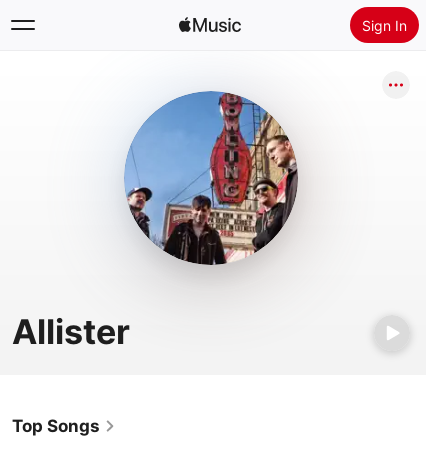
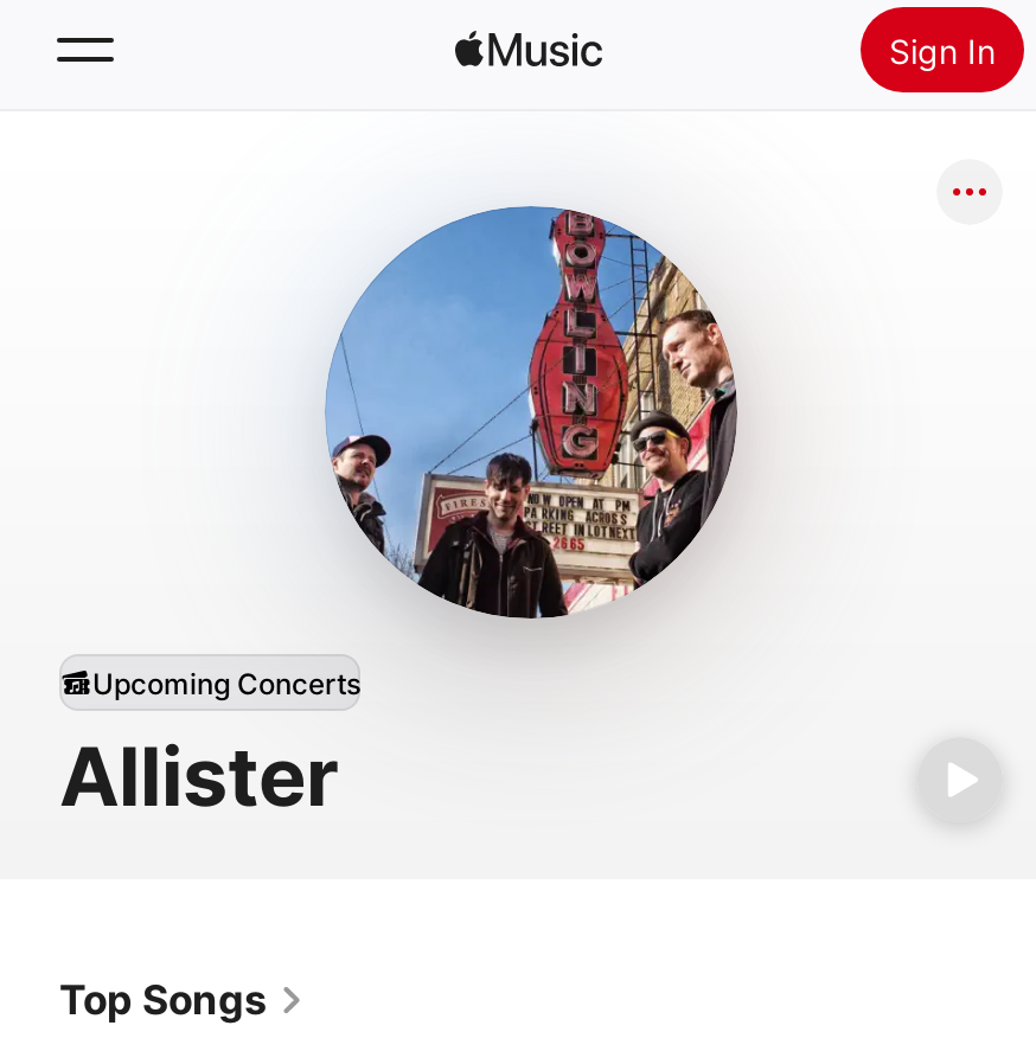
none -> [92,665,360,700] Upcoming Concerts

